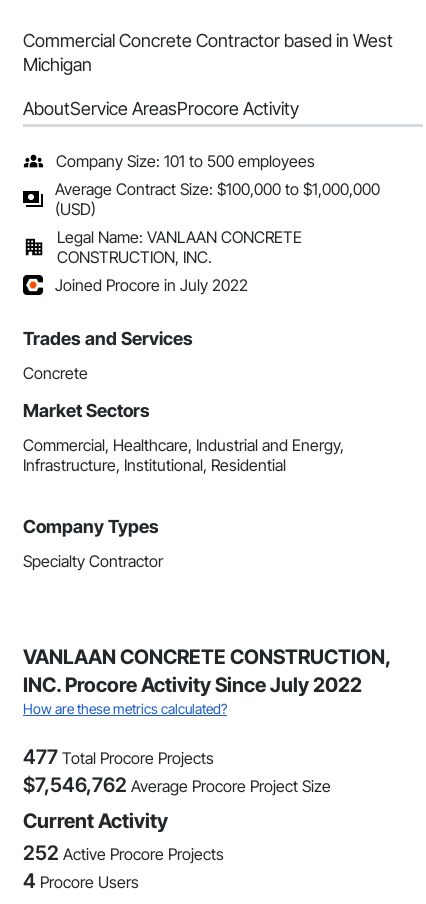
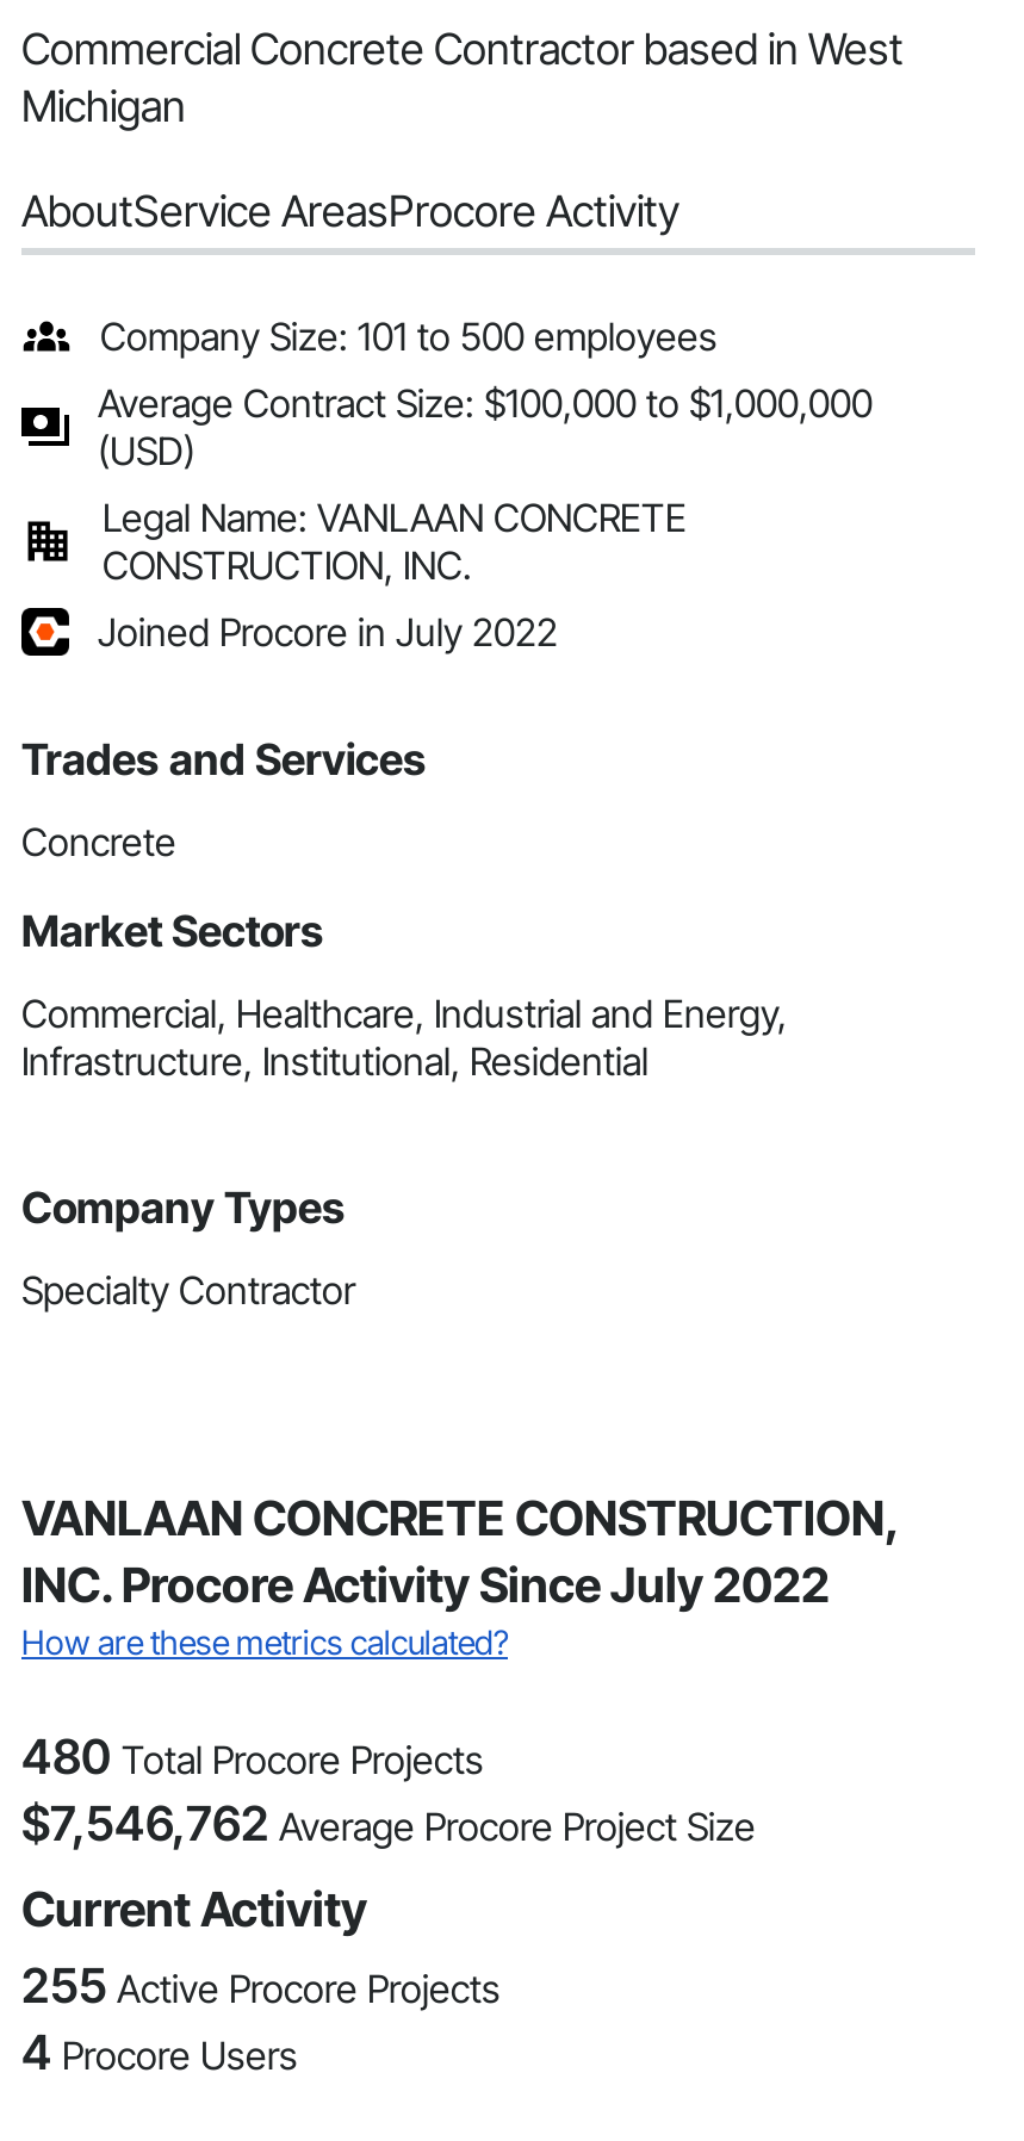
[23,745,214,769] 477 Total Procore Projects -> [21,1729,484,1786] 480 Total Procore Projects
[23,841,224,865] 252 Active Procore Projects -> [21,1957,501,2015] 255 Active Procore Projects

